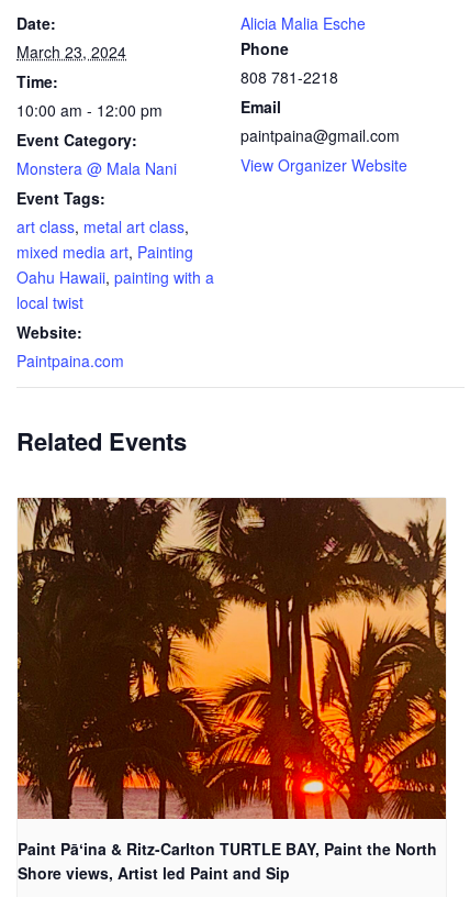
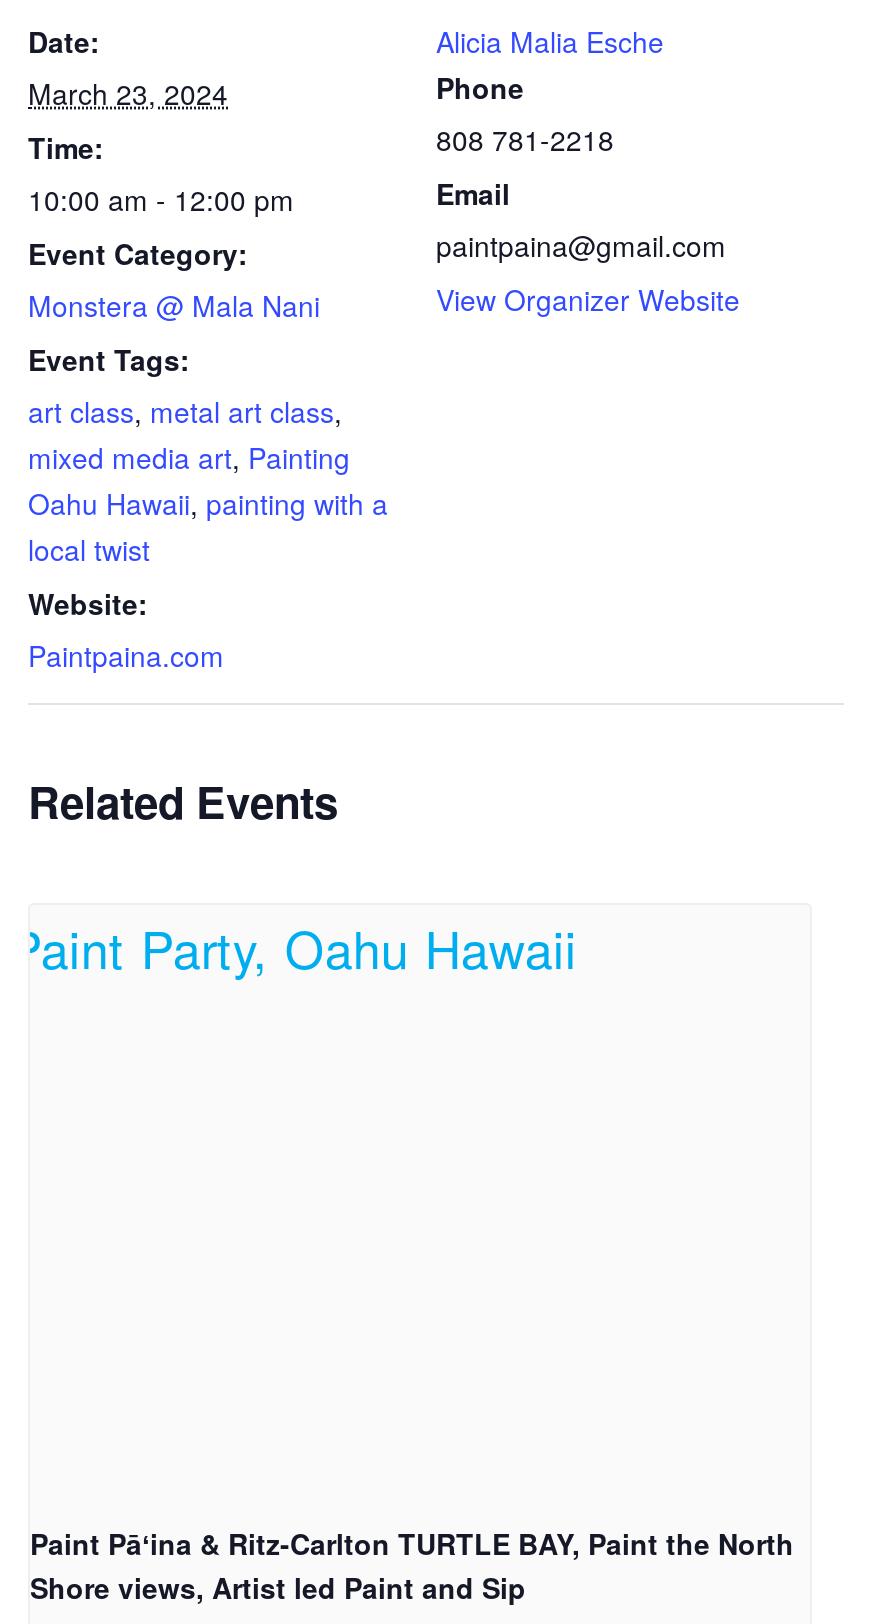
[16,497,447,820] [image] -> none

